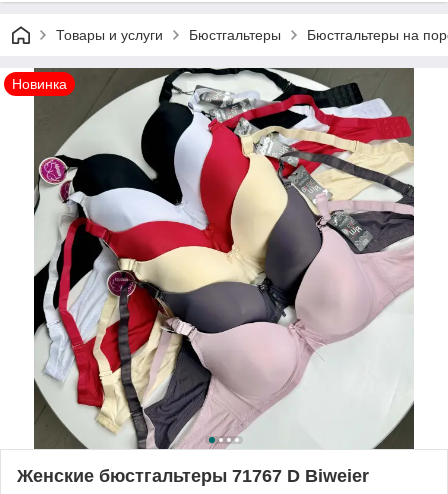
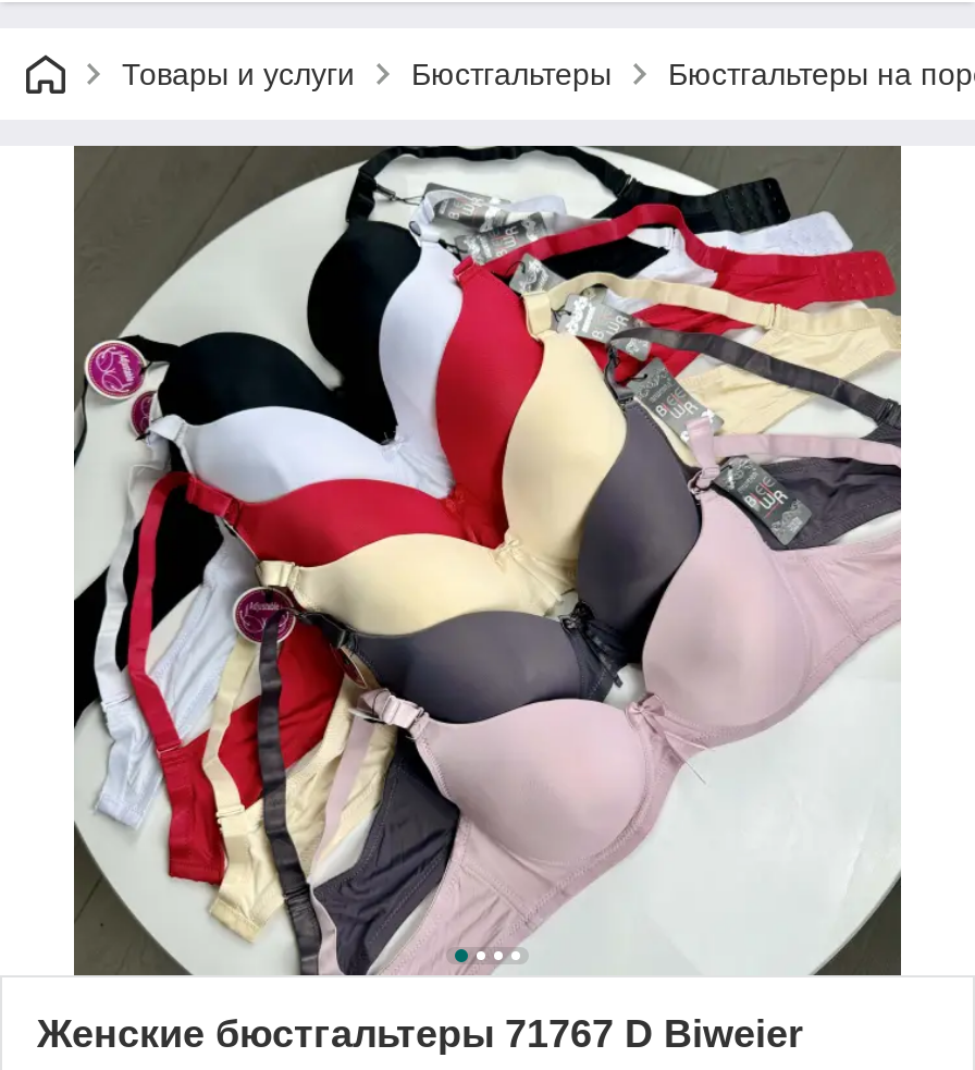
[12,76,67,92] Новинка -> none

